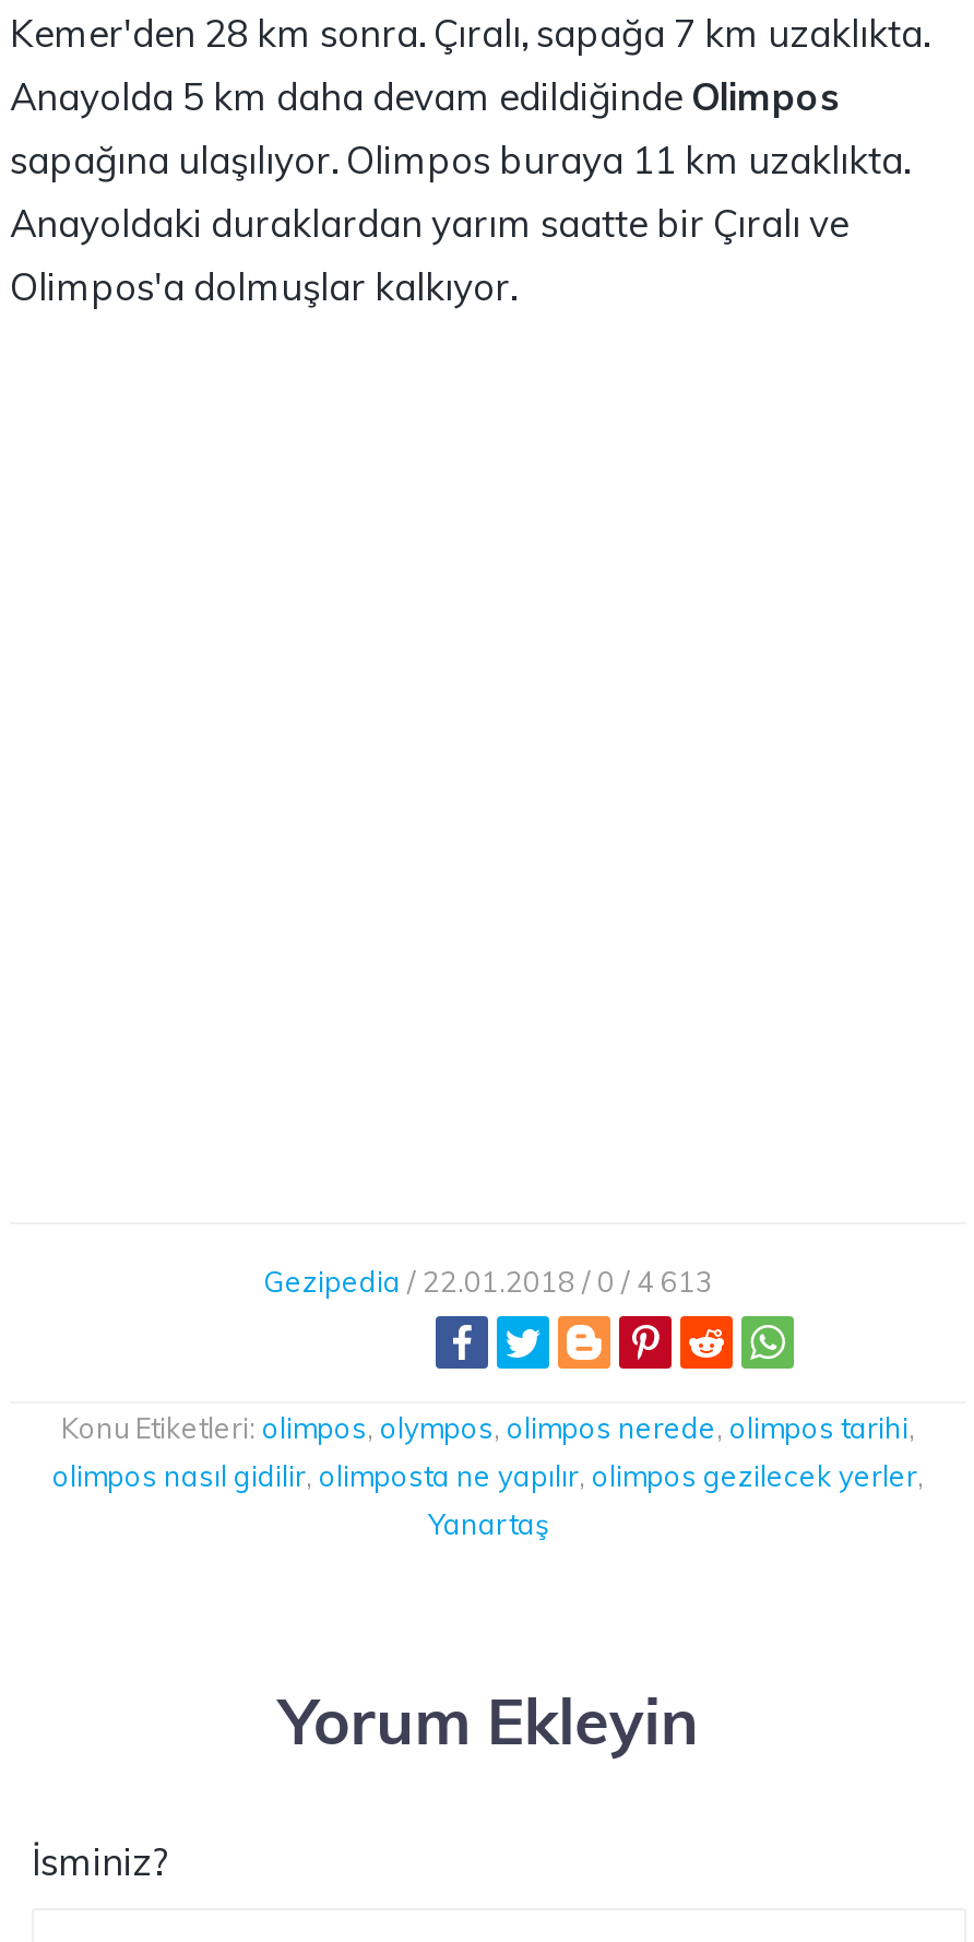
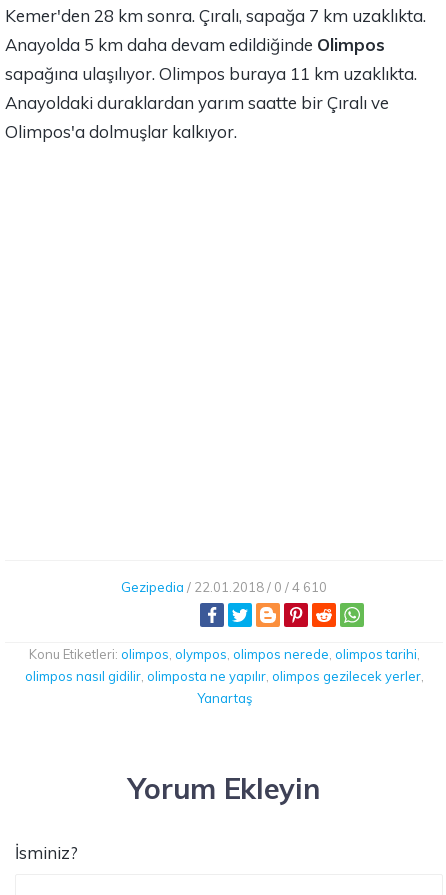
[263,1264,713,1299] Gezipedia / 22.01.2018 / 0 / 4 613 -> [121,579,327,595] Gezipedia / 22.01.2018 / 0 / 4 610

